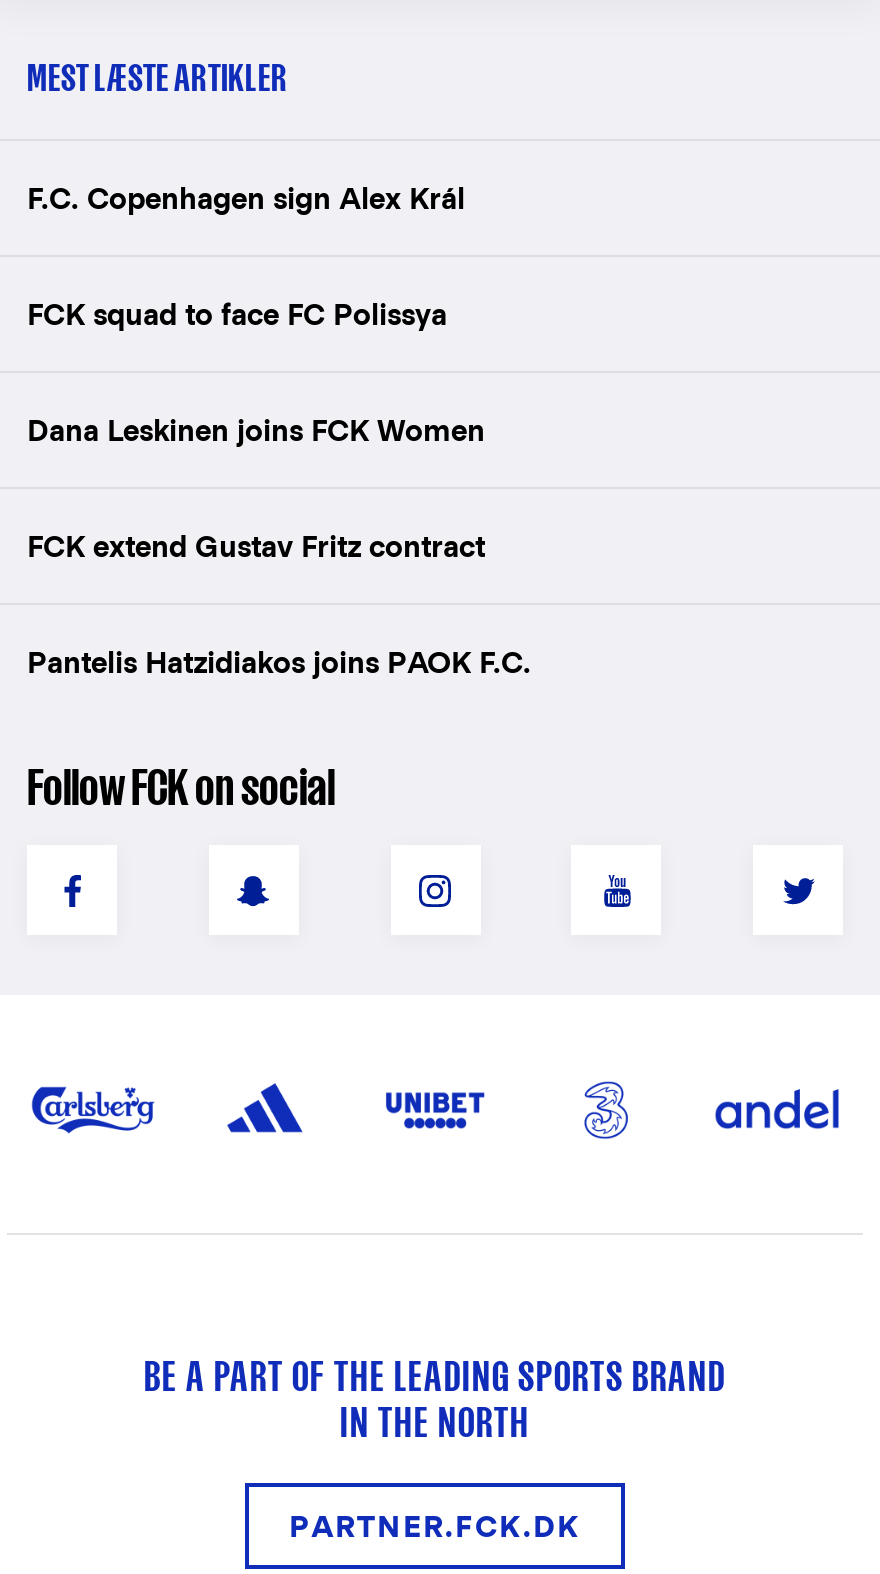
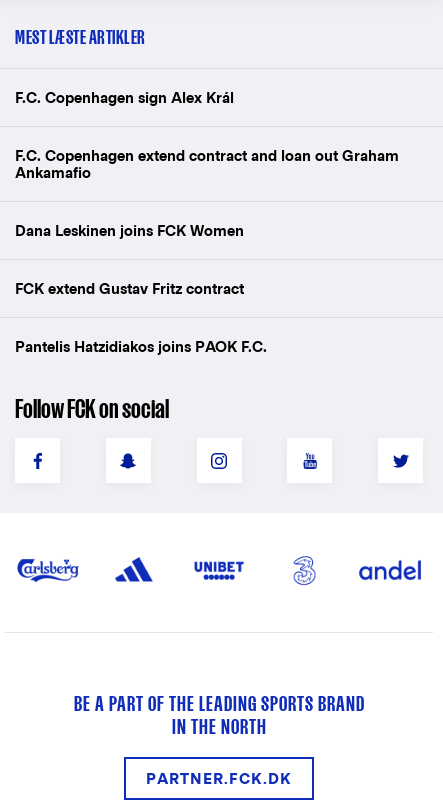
[27,298,447,332] FCK squad to face FC Polissya -> [15,147,399,181] F.C. Copenhagen extend contract and loan out Graham | Ankamafio

